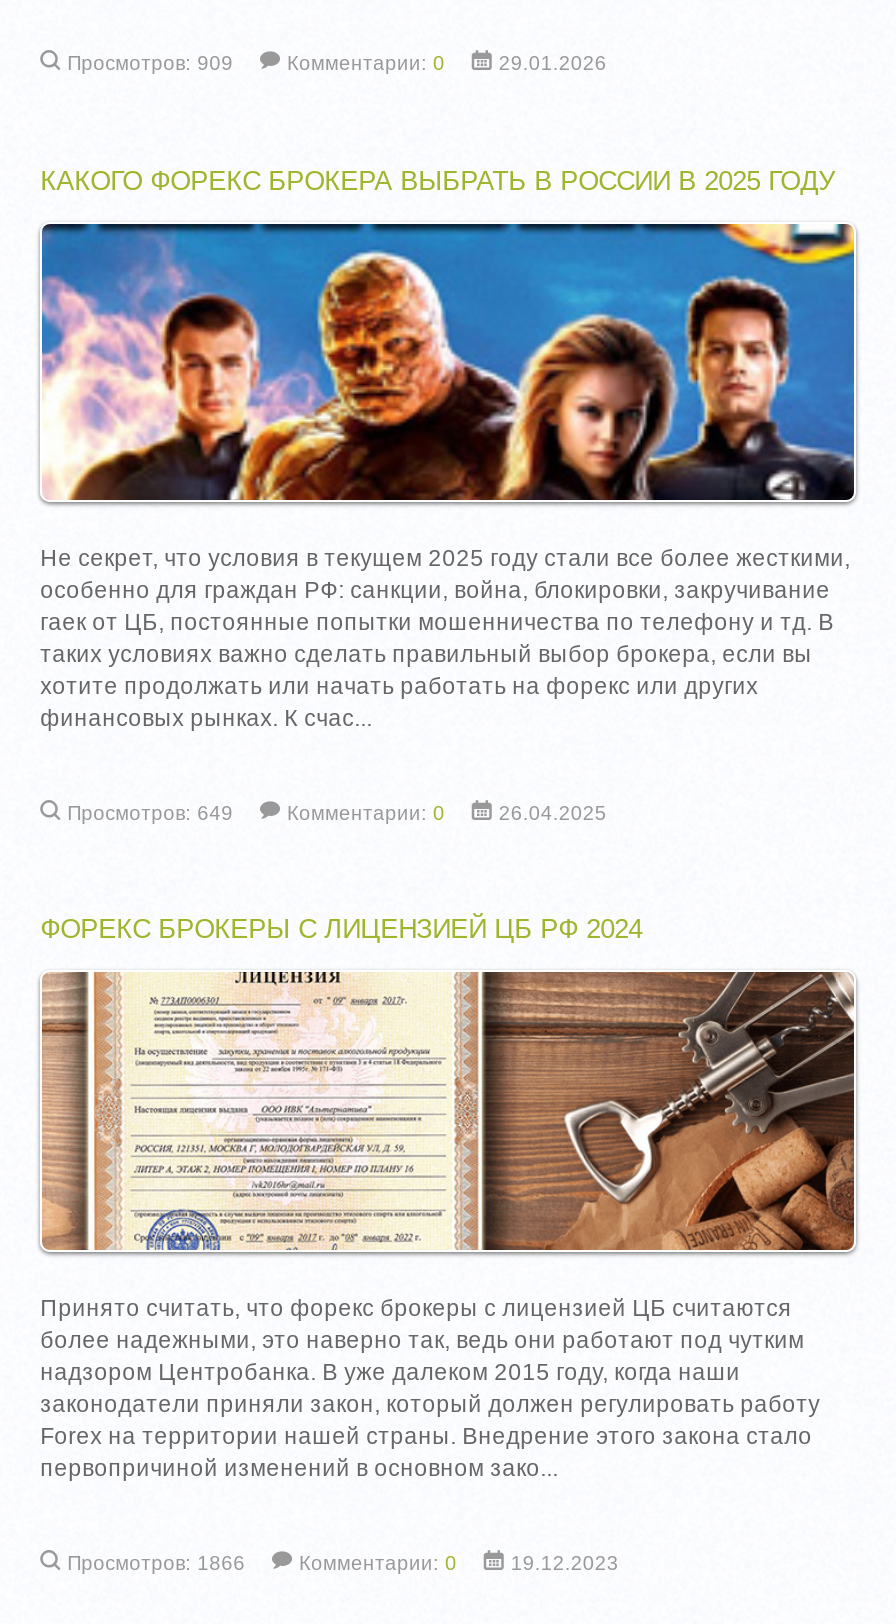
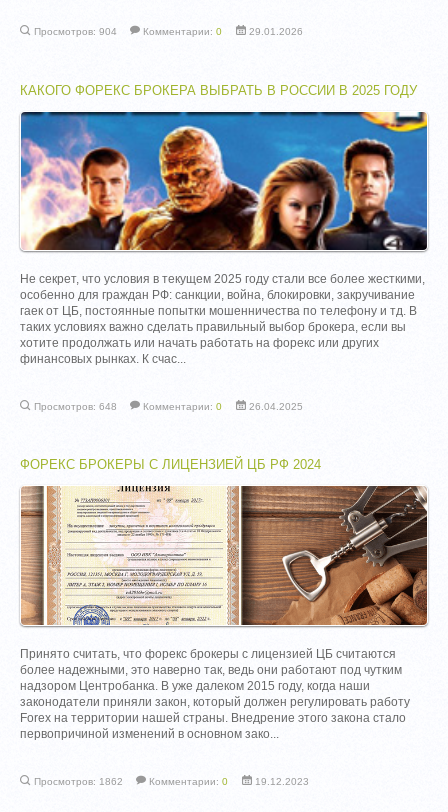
[67,53,233,75] Просмотров: 909 -> [34,26,117,37] Просмотров: 904
[67,802,233,824] Просмотров: 649 -> [34,401,117,412] Просмотров: 648
[67,1552,245,1574] Просмотров: 1866 -> [34,776,123,787] Просмотров: 1862

